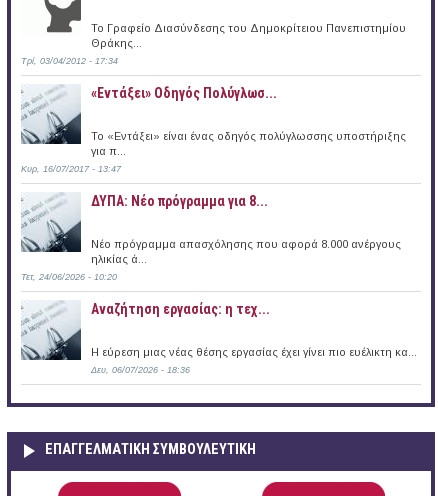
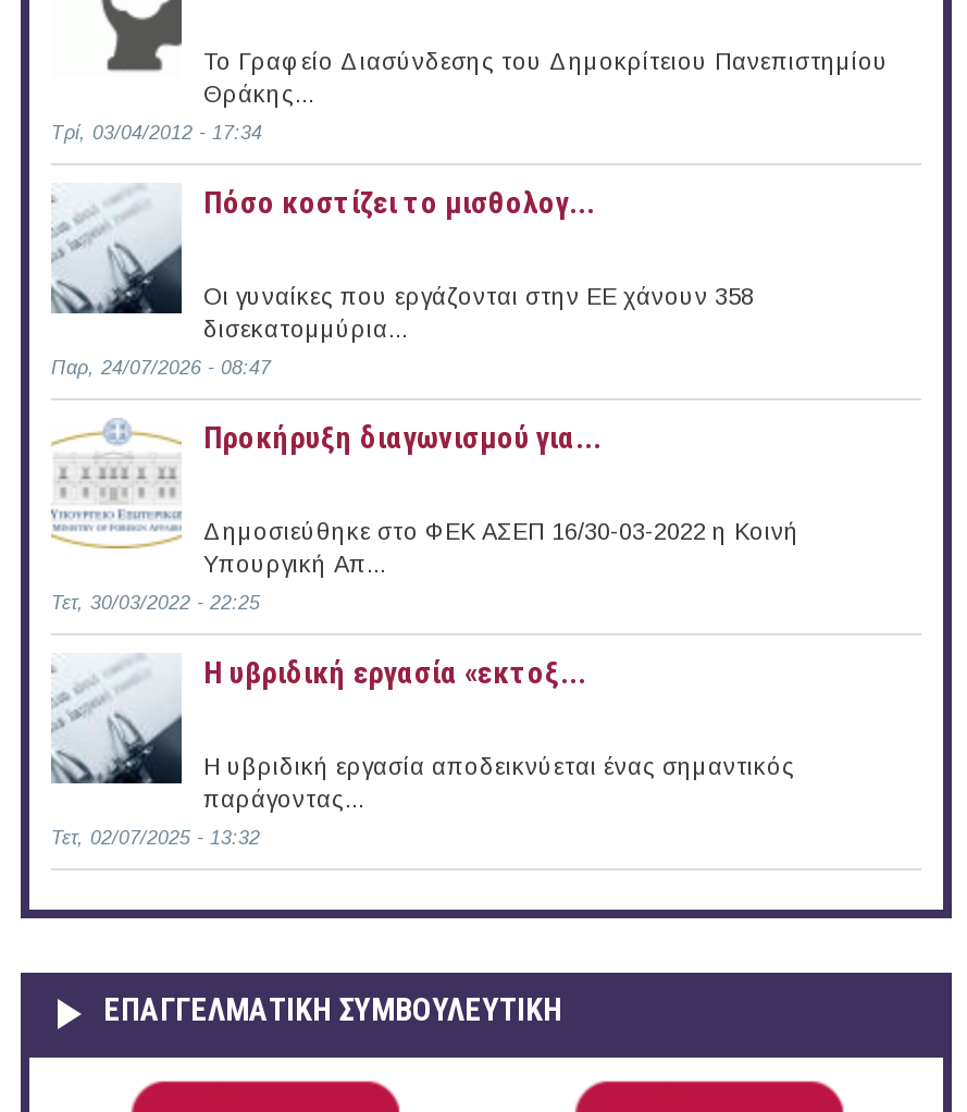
[91,85,277,101] «Εντάξει» Oδηγός Πολύγλωσ... -> [203,185,595,219] Πόσο κοστίζει το μισθολογ...
[91,130,406,157] Το «Εντάξει» είναι ένας οδηγός πολύγλωσσης υποστήριξης | για π... -> [203,282,754,341] Οι γυναίκες που εργάζονται στην ΕΕ χάνουν 358 | δισεκατομμύρια...
[21,164,121,174] Κυρ, 16/07/2017 - 13:47 -> [51,356,271,378] Παρ, 24/07/2026 - 08:47
[91,193,268,209] ΔΥΠΑ: Νέο πρόγραμμα για 8... -> [203,420,602,454] Προκήρυξη διαγωνισμού για...
[21,199,401,265] [image] | Νέο πρόγραμμα απασχόλησης που αφορά 8.000 ανέργους | ηλικίας ά... -> [53,468,799,576] [image] | Δημοσιεύθηκε στο ΦΕΚ ΑΣΕΠ 16/30-03-2022 η Κοινή | Υπουργική Απ...
[21,272,117,282] Τετ, 24/06/2026 - 10:20 -> [51,591,260,613] Τετ, 30/03/2022 - 22:25
[91,301,270,317] Αναζήτηση εργασίας: η τεχ... -> [203,655,586,689] Η υβριδική εργασία «εκτοξ...
[91,346,417,358] Η εύρεση μιας νέας θέσης εργασίας έχει γίνει πιο ευέλικτη κα... -> [203,753,795,811] Η υβριδική εργασία αποδεικνύεται ένας σημαντικός | παράγοντας...
[91,365,190,375] Δευ, 06/07/2026 - 18:36 -> [51,826,260,848] Τετ, 02/07/2025 - 13:32

